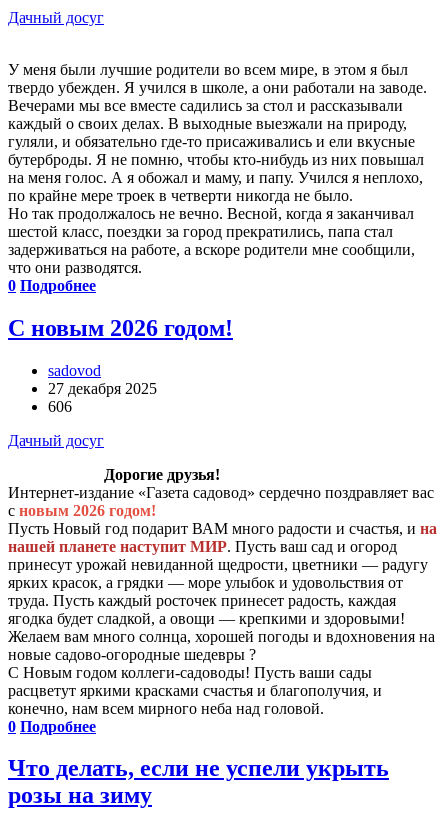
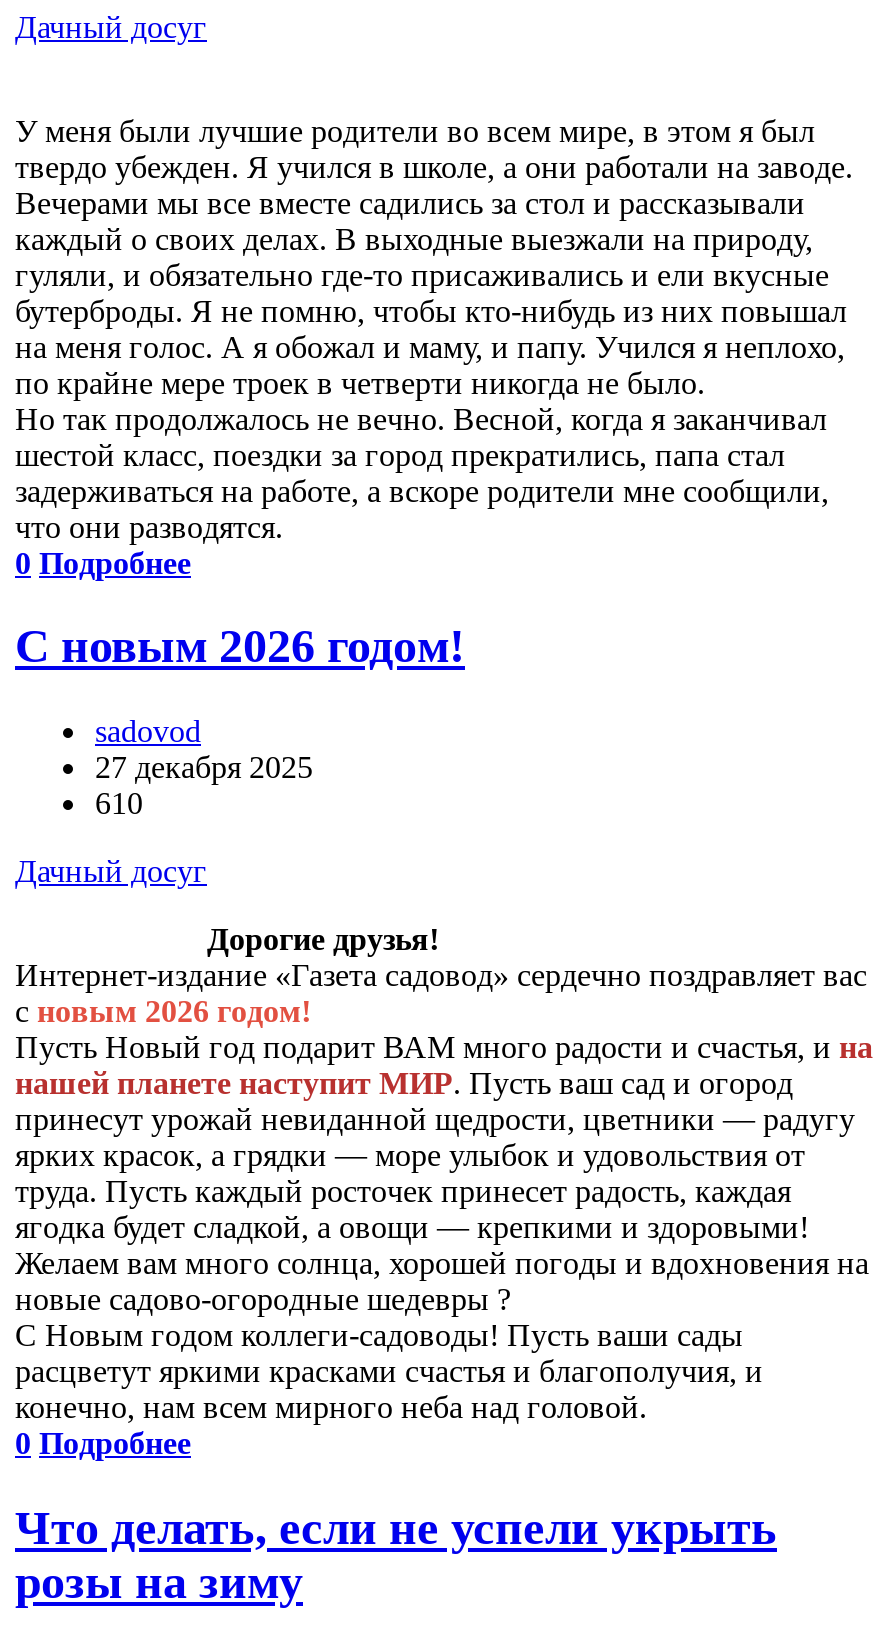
[48,397,72,414] 606 -> [95,787,143,821] 610

